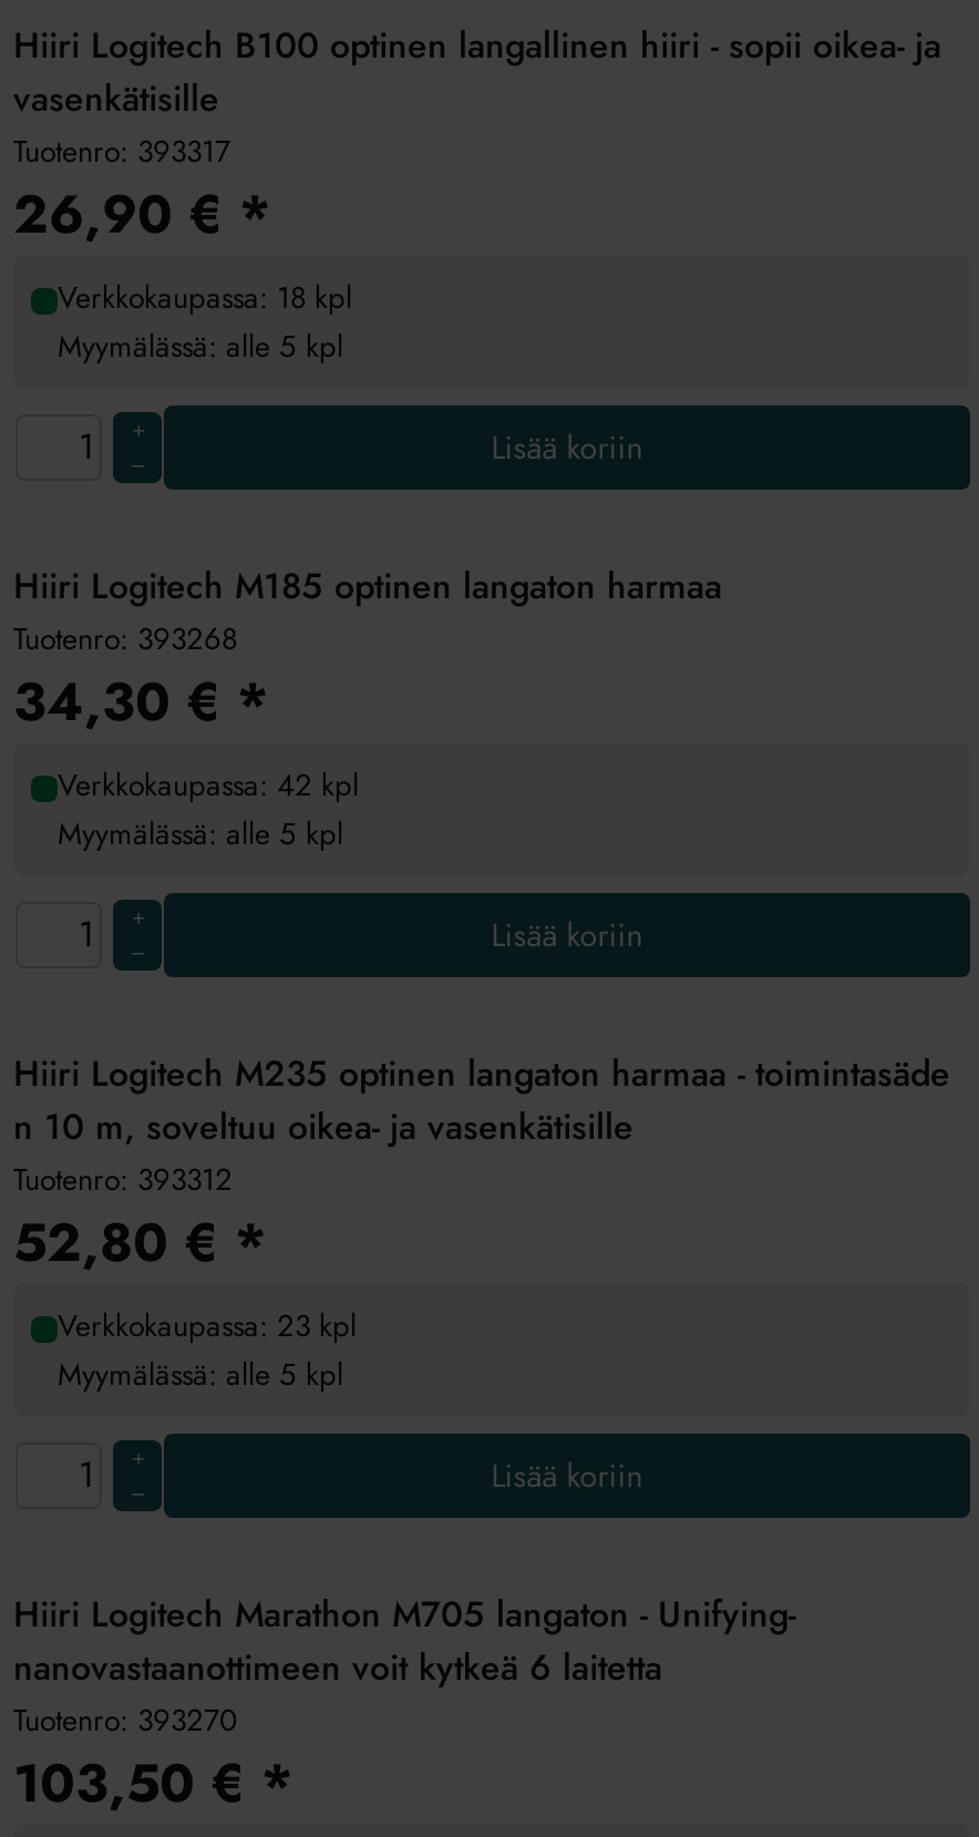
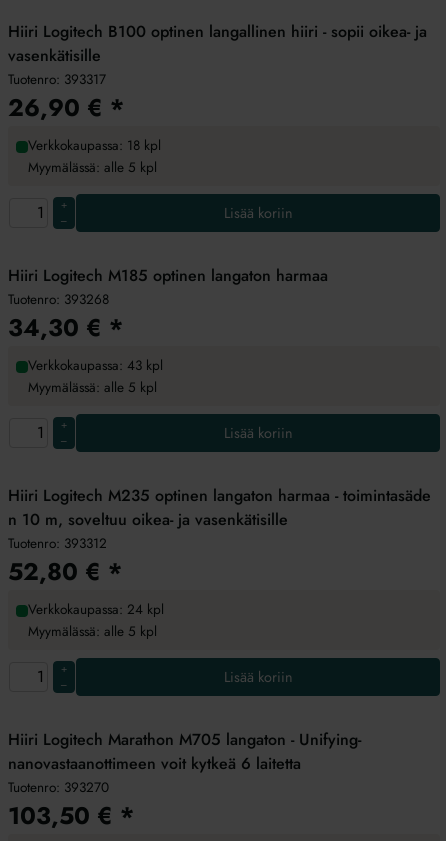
[58,763,359,807] Verkkokaupassa: 42 kpl -> [28,355,163,375] Verkkokaupassa: 43 kpl
[58,1303,357,1348] Verkkokaupassa: 23 kpl -> [28,599,164,619] Verkkokaupassa: 24 kpl

